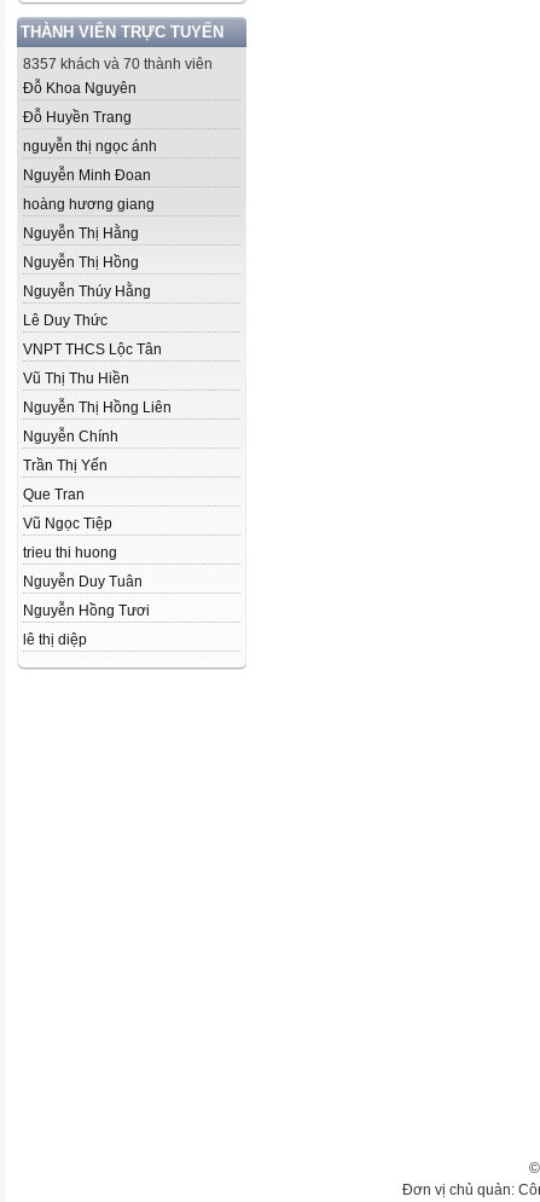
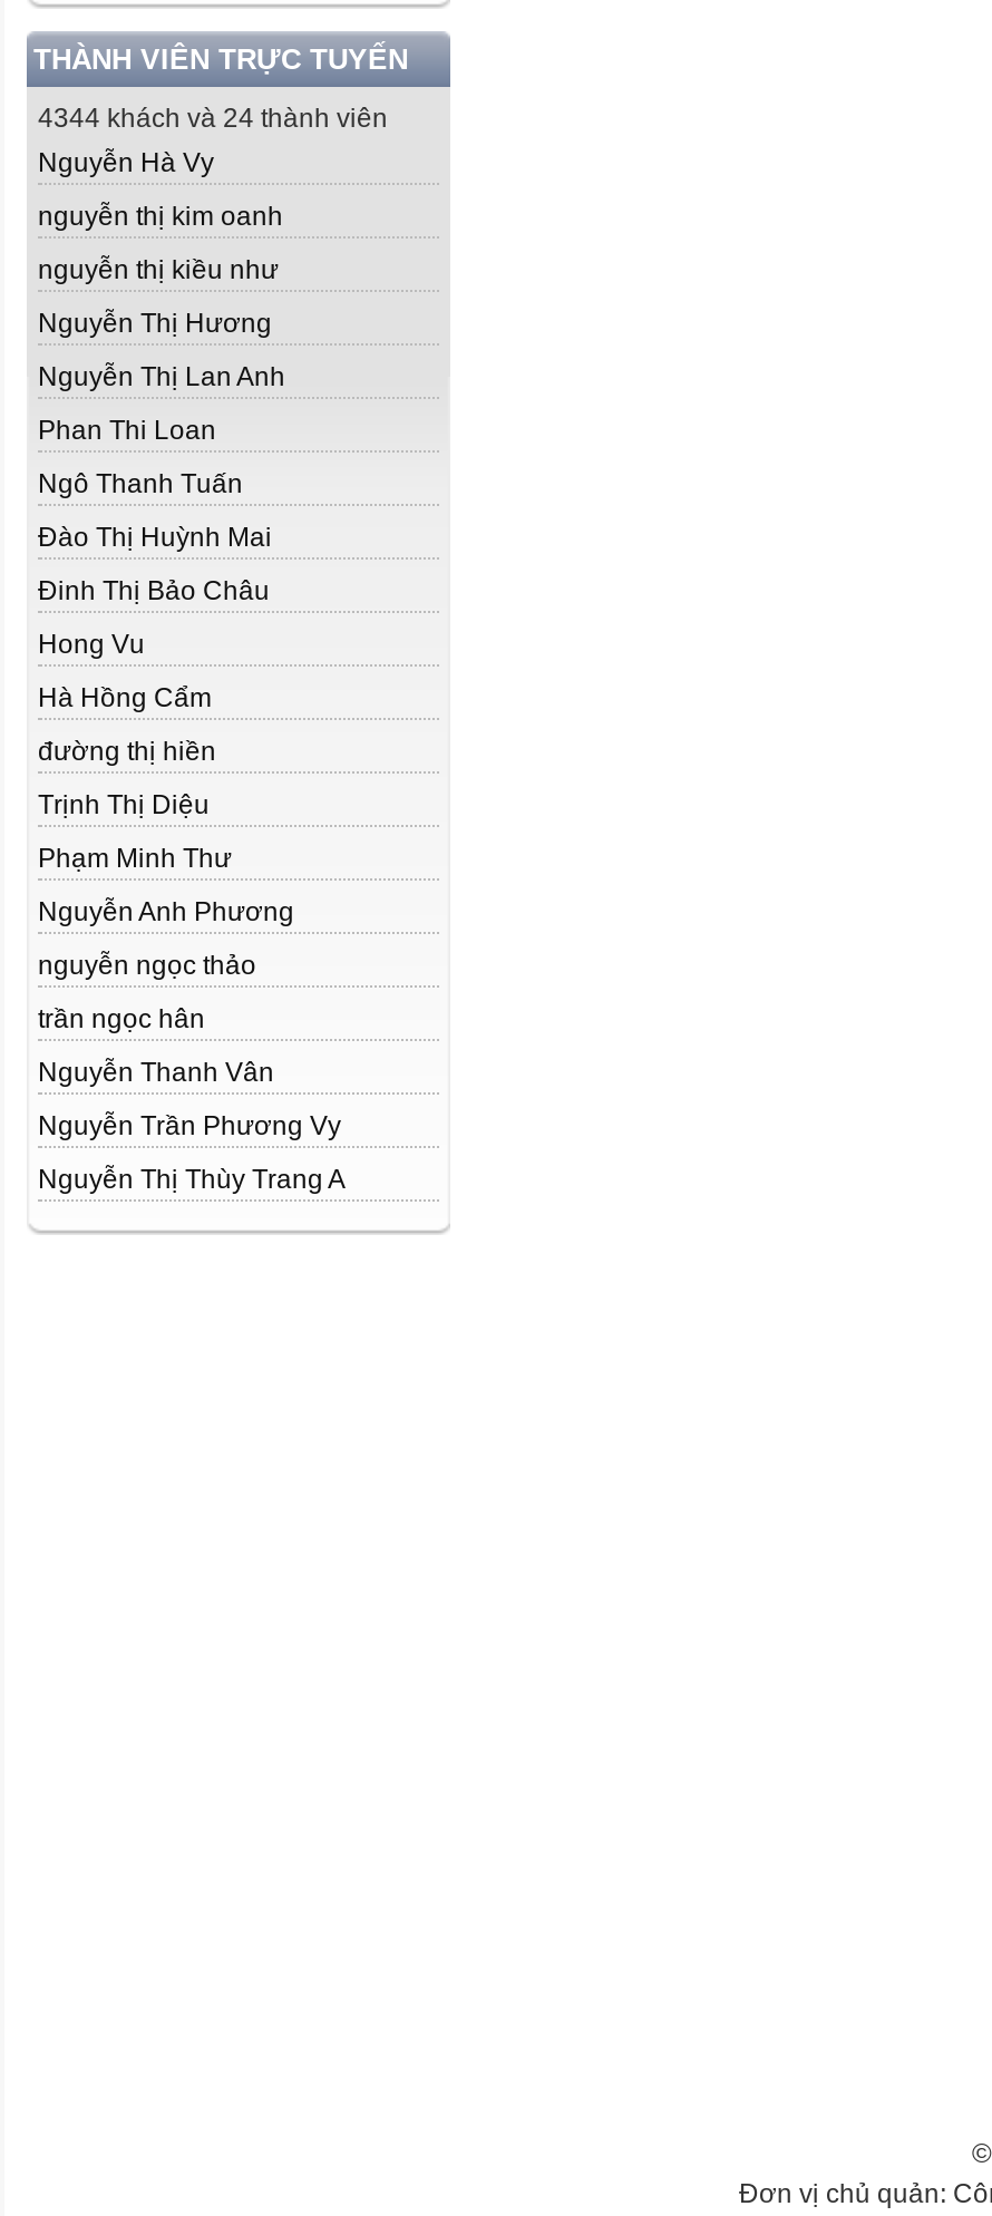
[23,56,213,97] 8357 khách và 70 thành viên | Đỗ Khoa Nguyên -> [38,103,388,178] 4344 khách và 24 thành viên | Nguyễn Hà Vy
[23,109,132,126] Đỗ Huyền Trang -> [38,201,283,232] nguyễn thị kim oanh
[23,138,157,155] nguyễn thị ngọc ánh -> [38,254,279,285] nguyễn thị kiều như
[23,167,151,184] Nguyễn Minh Đoan -> [38,308,272,339] Nguyễn Thị Hương
[23,196,155,213] hoàng hương giang -> [38,361,285,392] Nguyễn Thị Lan Anh
[23,225,139,242] Nguyễn Thị Hằng -> [38,415,216,446] Phan Thi Loan
[23,254,139,271] Nguyễn Thị Hồng -> [38,468,243,499] Ngô Thanh Tuấn
[23,283,151,300] Nguyễn Thúy Hằng -> [38,522,272,553] Đào Thị Huỳnh Mai
[23,312,108,329] Lê Duy Thức -> [38,575,270,606] Đinh Thị Bảo Châu
[23,341,162,358] VNPT THCS Lộc Tân -> [38,629,145,660] Hong Vu
[23,370,129,387] Vũ Thị Thu Hiền -> [38,682,212,713] Hà Hồng Cẩm
[23,399,172,416] Nguyễn Thị Hồng Liên -> [38,736,216,767] đường thị hiền
[23,428,118,445] Nguyễn Chính -> [38,789,210,820] Trịnh Thị Diệu
[23,457,108,474] Trần Thị Yến -> [38,843,232,874] Phạm Minh Thư
[23,486,85,503] Que Tran -> [38,896,294,927] Nguyễn Anh Phương
[23,515,112,532] Vũ Ngọc Tiệp -> [38,950,256,981] nguyễn ngọc thảo
[23,544,117,561] trieu thi huong -> [38,1003,205,1034] trần ngọc hân
[23,573,143,590] Nguyễn Duy Tuân -> [38,1057,274,1088] Nguyễn Thanh Vân
[23,602,150,619] Nguyễn Hồng Tươi -> [38,1110,341,1141] Nguyễn Trần Phương Vy
[23,631,87,648] lê thị diệp -> [38,1164,346,1195] Nguyễn Thị Thùy Trang A

